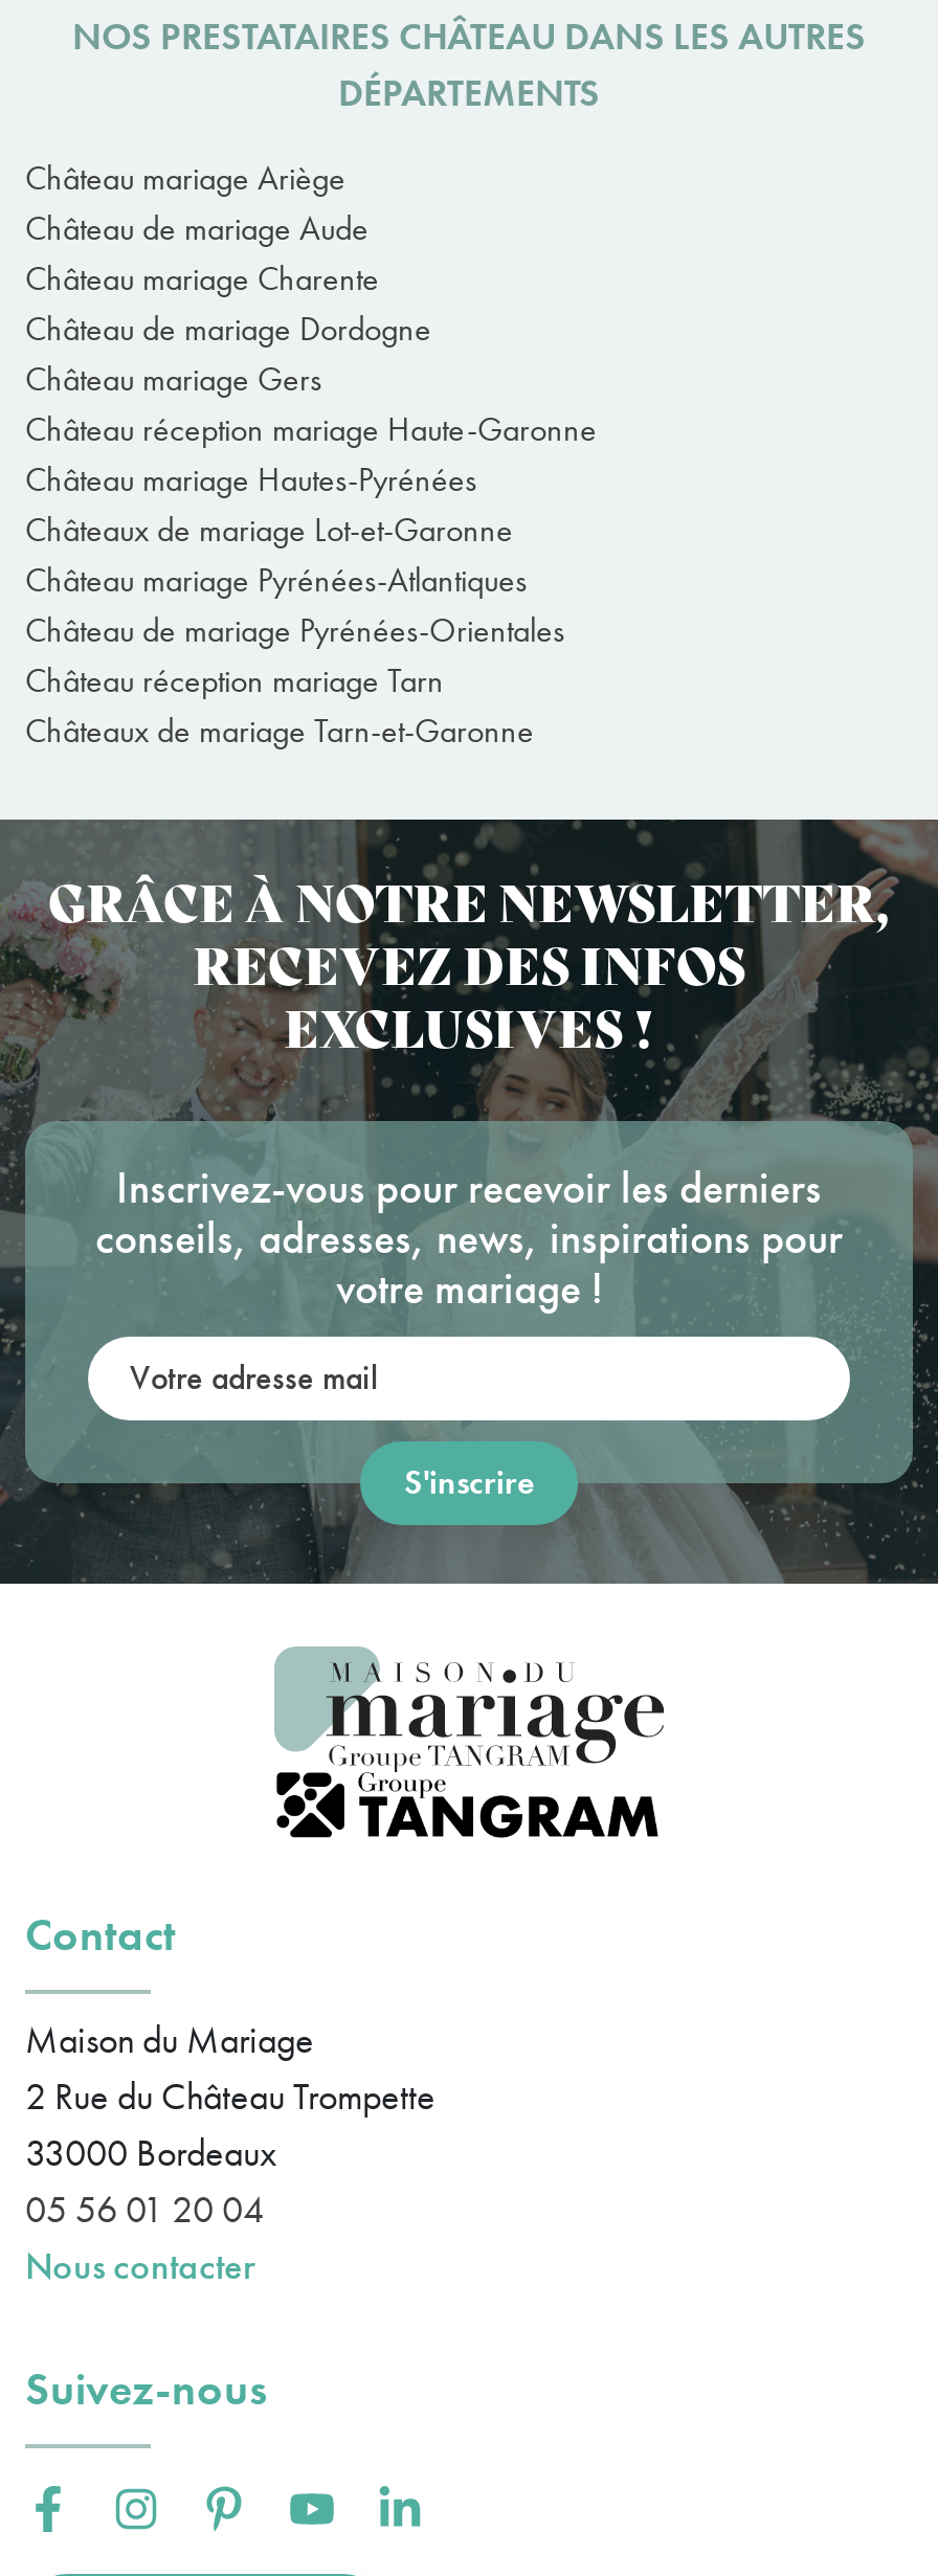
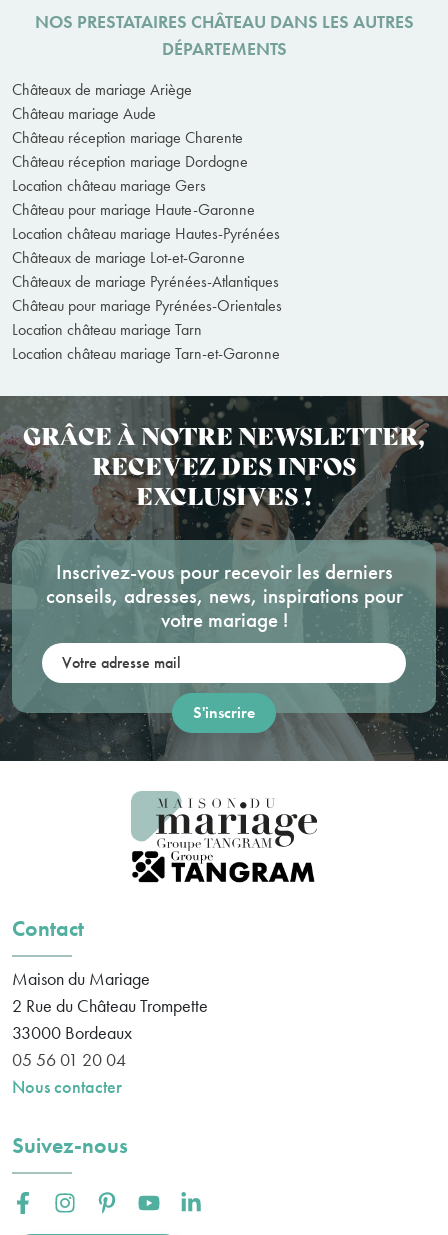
[25,155,597,501] Château mariage Ariège | Château de mariage Aude | Château mariage Charente | Château de mariage Dordogne | Château mariage Gers | Château réception mariage Haute-Garonne | Château mariage Hautes-Pyrénées -> [12,79,280,244] Châteaux de mariage Ariège | Château mariage Aude | Château réception mariage Charente | Château réception mariage Dordogne | Location château mariage Gers | Château pour mariage Haute-Garonne | Location château mariage Hautes-Pyrénées
[25,557,565,752] Château mariage Pyrénées-Atlantiques | Château de mariage Pyrénées-Orientales | Château réception mariage Tarn | Châteaux de mariage Tarn-et-Garonne -> [12,271,282,364] Châteaux de mariage Pyrénées-Atlantiques | Château pour mariage Pyrénées-Orientales | Location château mariage Tarn | Location château mariage Tarn-et-Garonne

